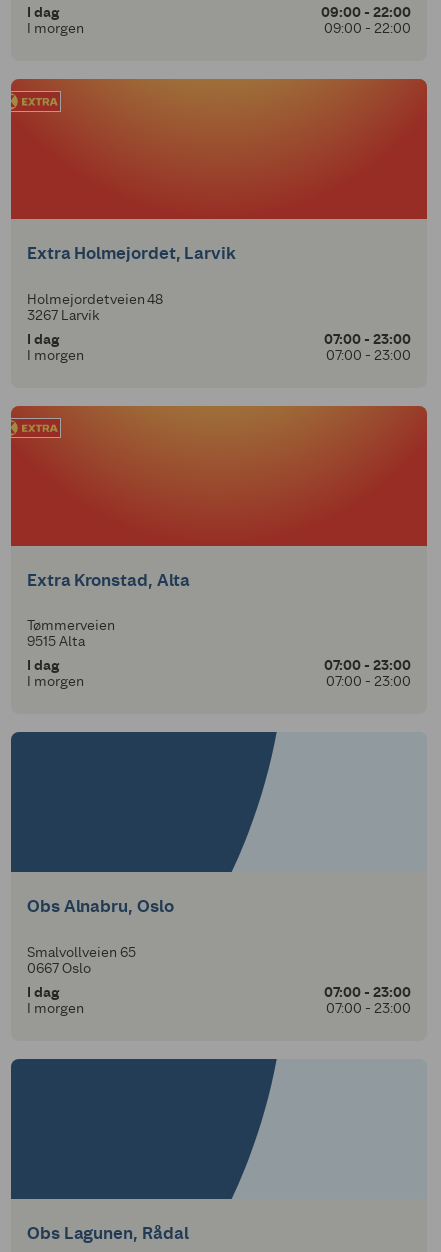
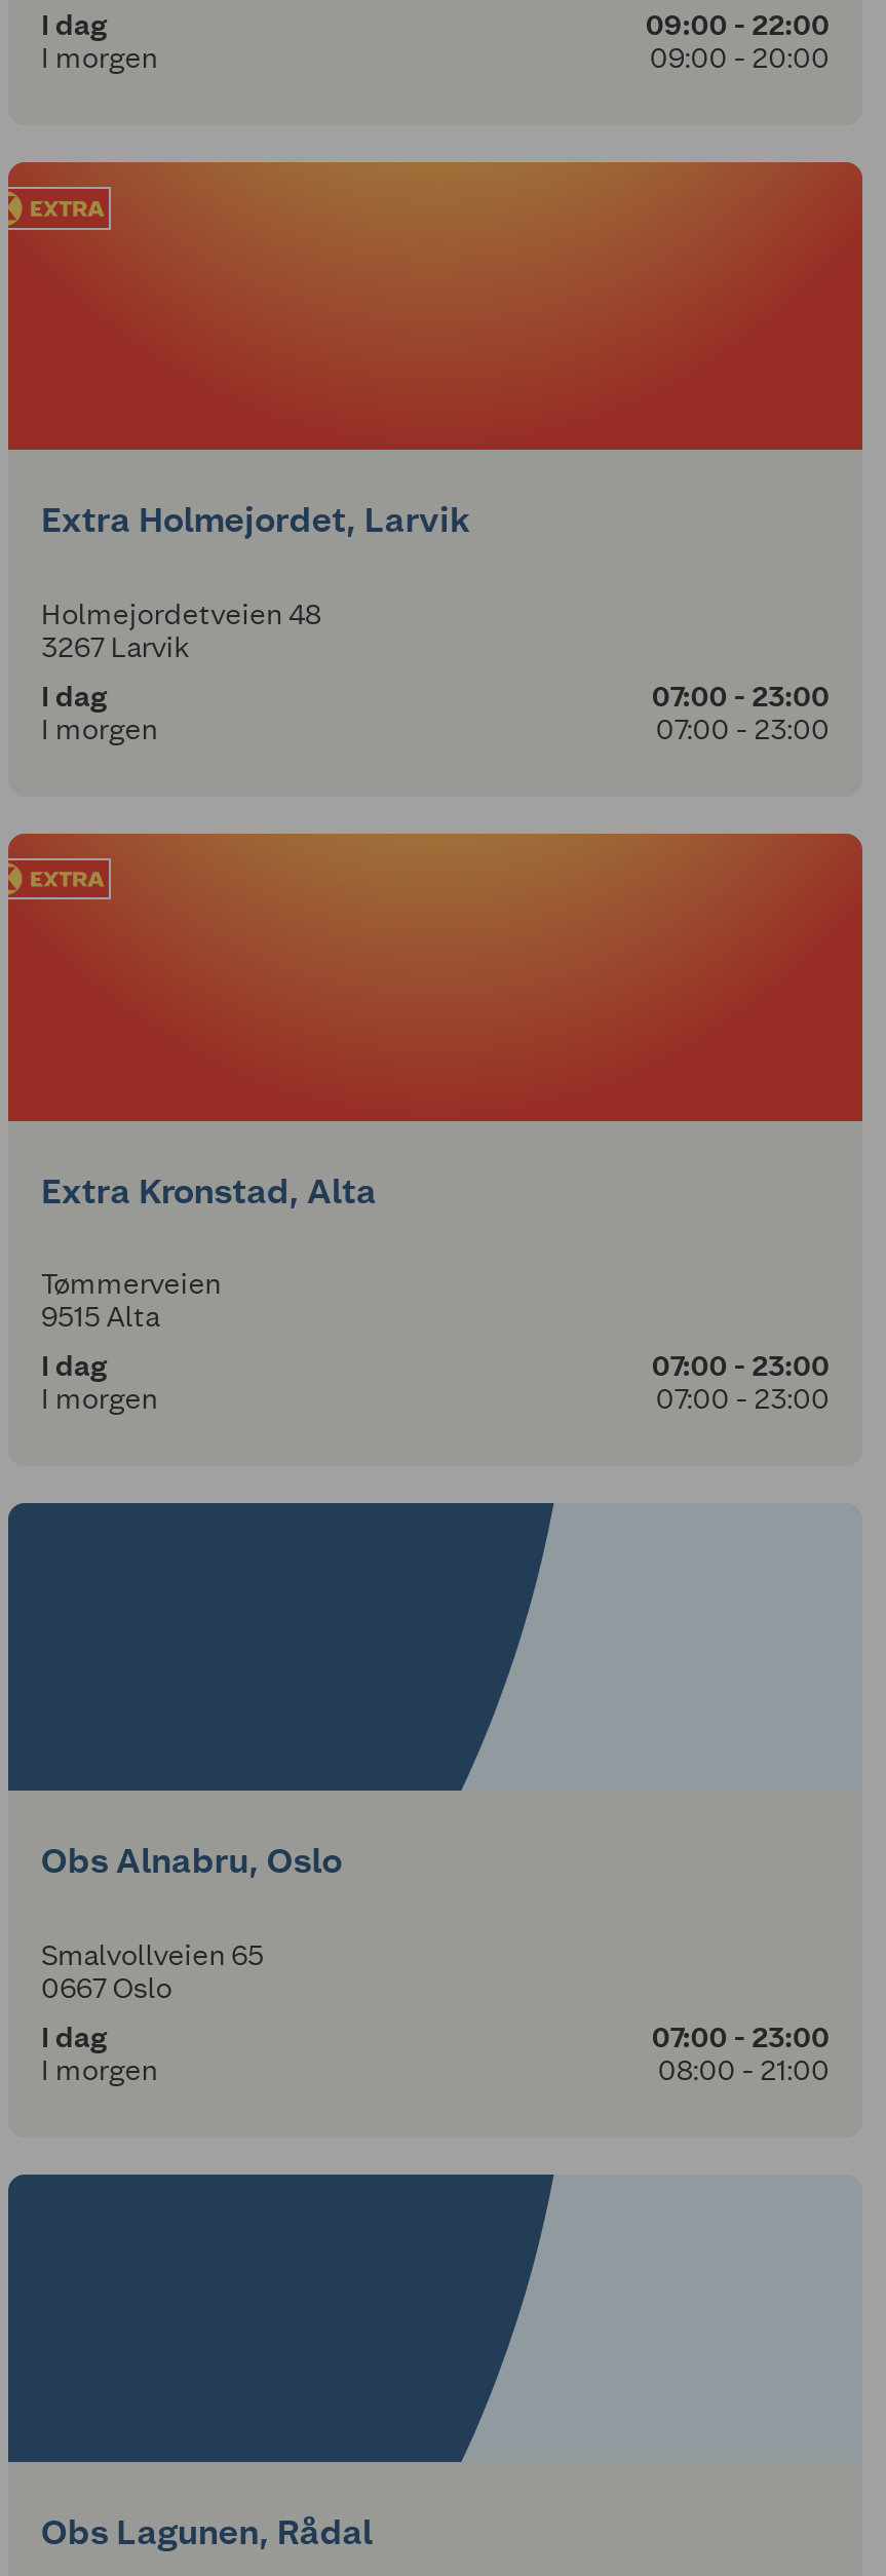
[324,20,411,37] 09:00 - 22:00 -> [650,40,830,75] 09:00 - 20:00
[326,1000,411,1017] 07:00 - 23:00 -> [658,2054,830,2089] 08:00 - 21:00

